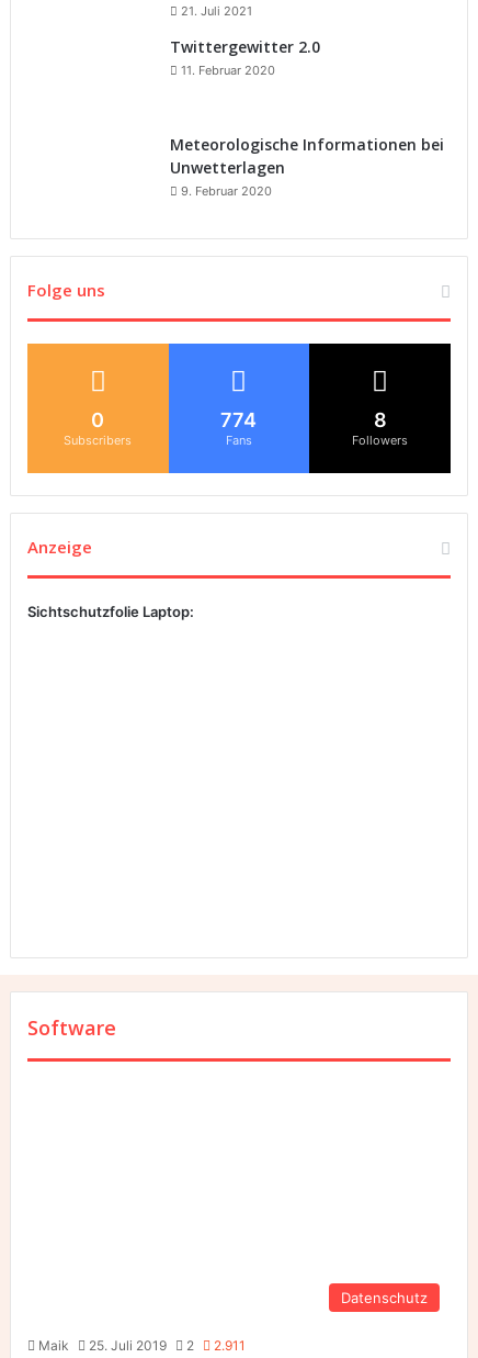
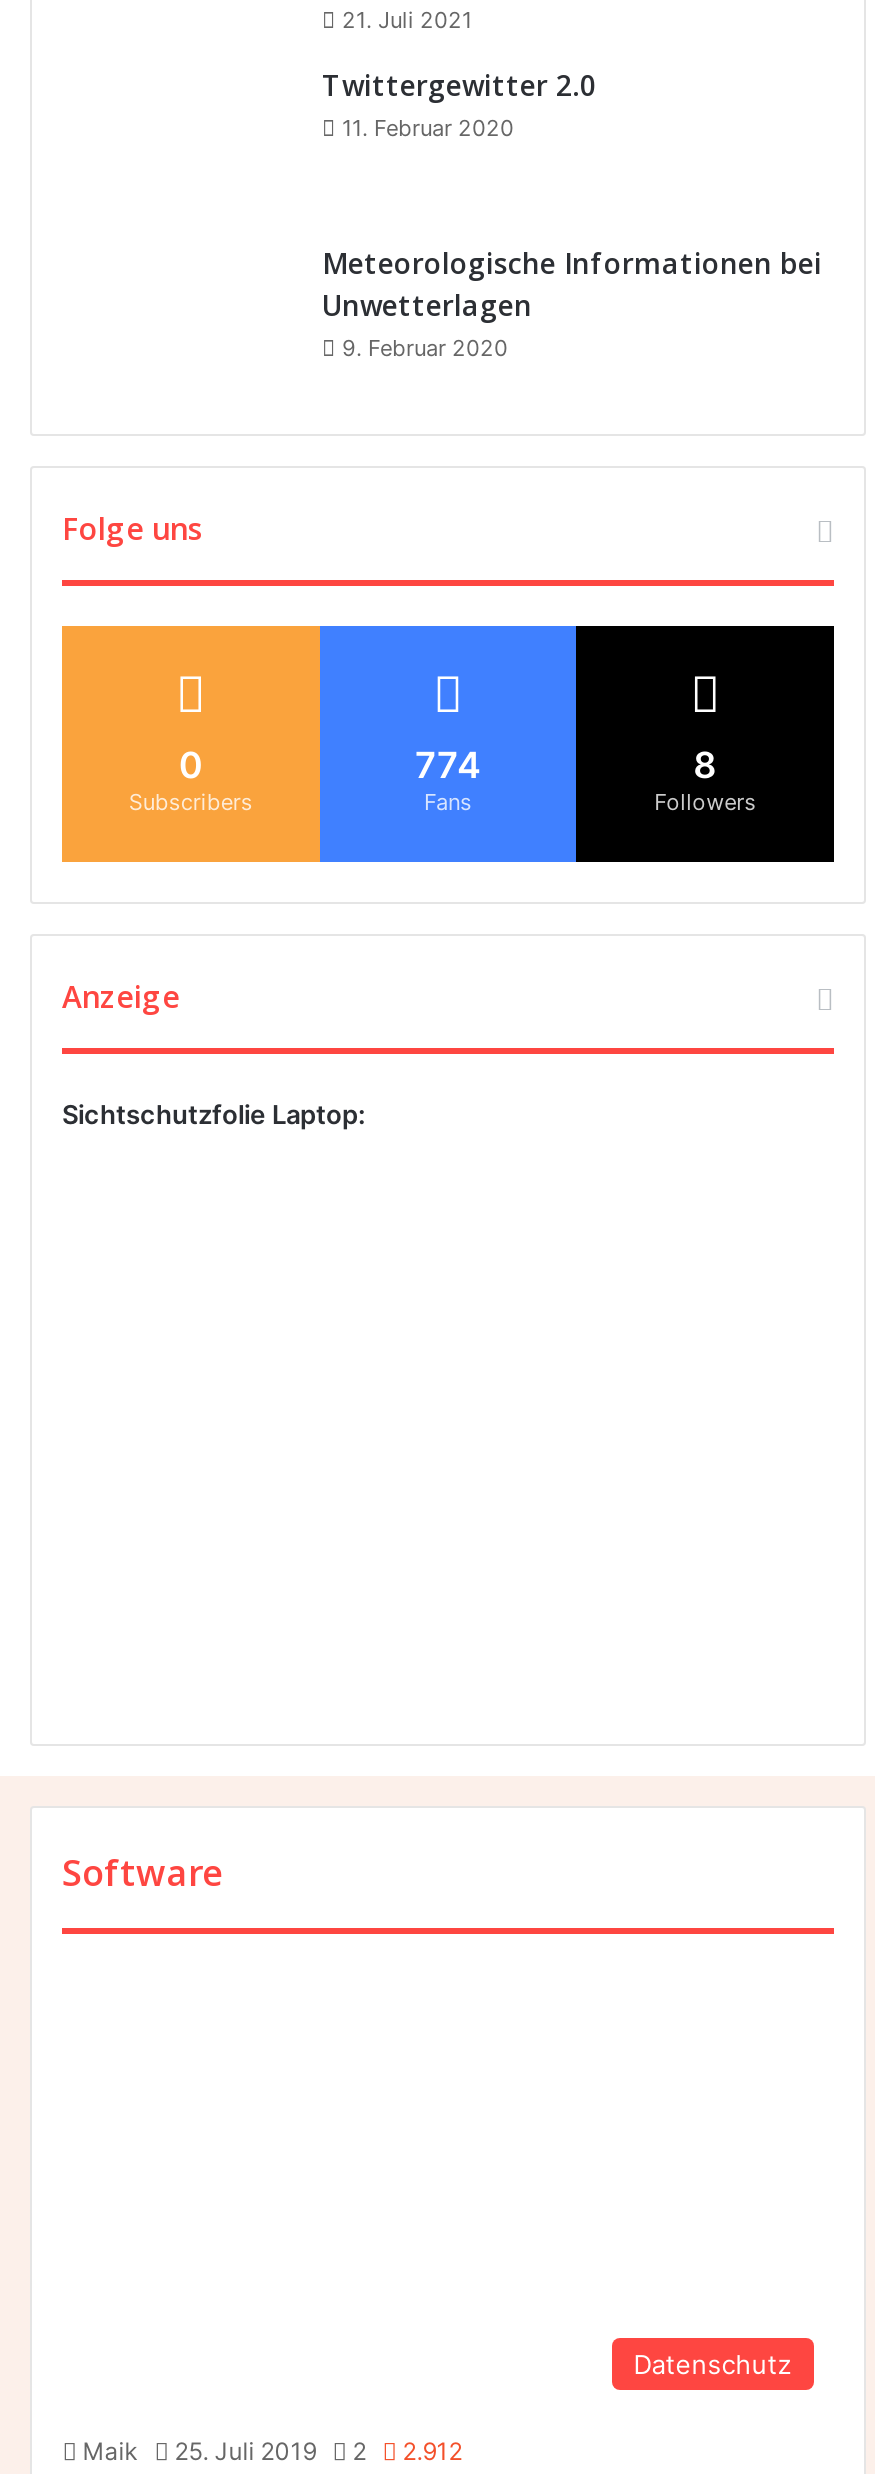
[39,1337,246,1353] Maik 25. Juli 2019 2 2.911 -> [83,2435,463,2465] Maik 25. Juli 2019 2 2.912

